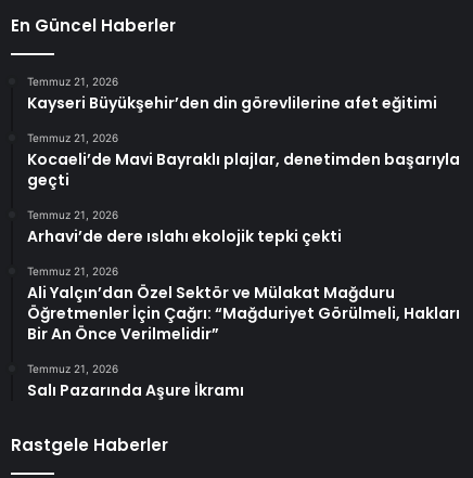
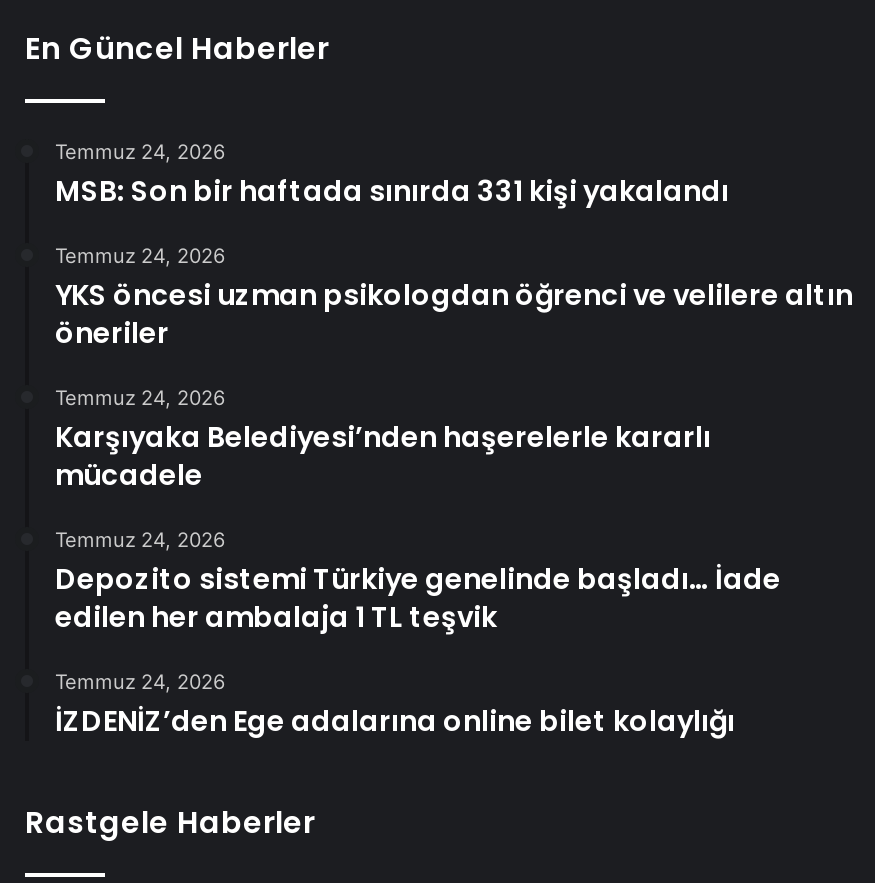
[27,74,437,113] Temmuz 21, 2026 | Kayseri Büyükşehir’den din görevlilerine afet eğitimi -> [55,138,729,210] Temmuz 24, 2026 | MSB: Son bir haftada sınırda 331 kişi yakalandı
[27,131,460,190] Temmuz 21, 2026 | Kocaeli’de Mavi Bayraklı plajlar, denetimden başarıyla | geçti -> [55,242,853,352] Temmuz 24, 2026 | YKS öncesi uzman psikologdan öğrenci ve velilere altın | öneriler
[27,208,342,247] Temmuz 21, 2026 | Arhavi’de dere ıslahı ekolojik tepki çekti -> [55,384,711,494] Temmuz 24, 2026 | Karşıyaka Belediyesi’nden haşerelerle kararlı | mücadele
[27,264,460,344] Temmuz 21, 2026 | Ali Yalçın’dan Özel Sektör ve Mülakat Mağduru | Öğretmenler İçin Çağrı: “Mağduriyet Görülmeli, Hakları | Bir An Önce Verilmelidir” -> [55,526,781,636] Temmuz 24, 2026 | Depozito sistemi Türkiye genelinde başladı… İade | edilen her ambalaja 1 TL teşvik
[27,362,244,401] Temmuz 21, 2026 | Salı Pazarında Aşure İkramı -> [55,668,735,740] Temmuz 24, 2026 | İZDENİZ’den Ege adalarına online bilet kolaylığı

